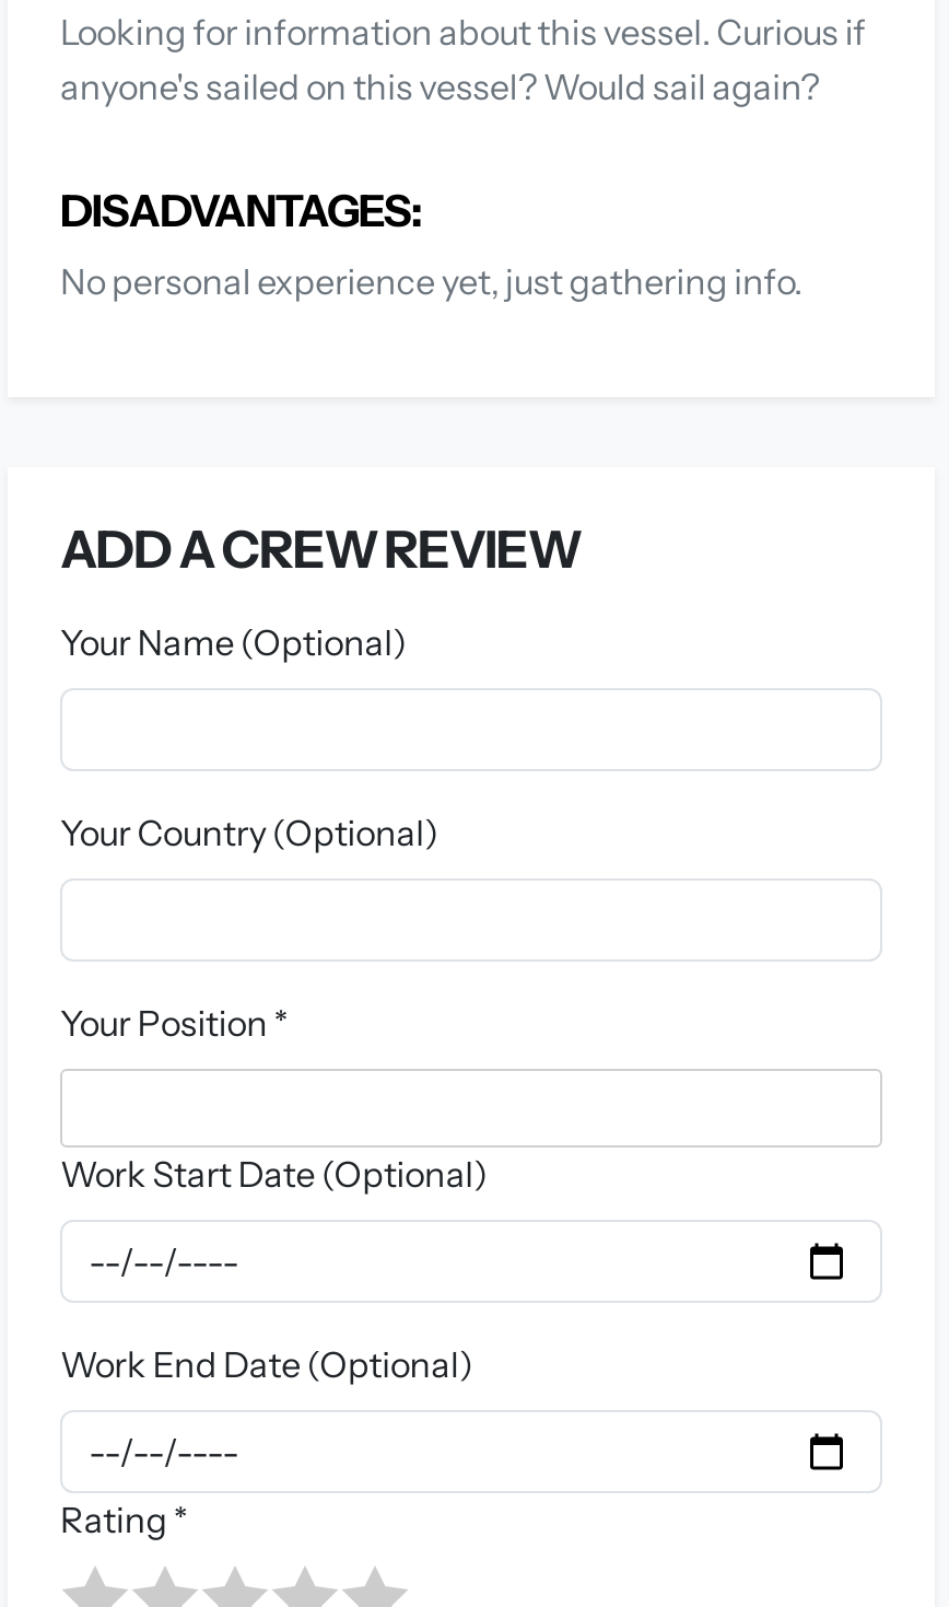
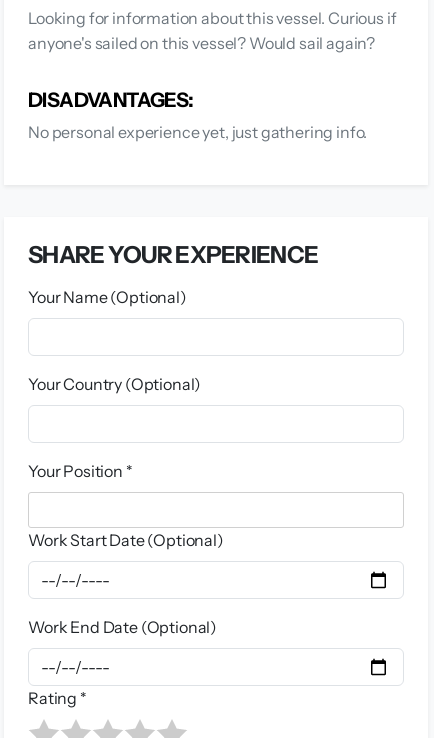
[60,517,581,581] ADD A CREW REVIEW -> [28,240,318,269] SHARE YOUR EXPERIENCE

